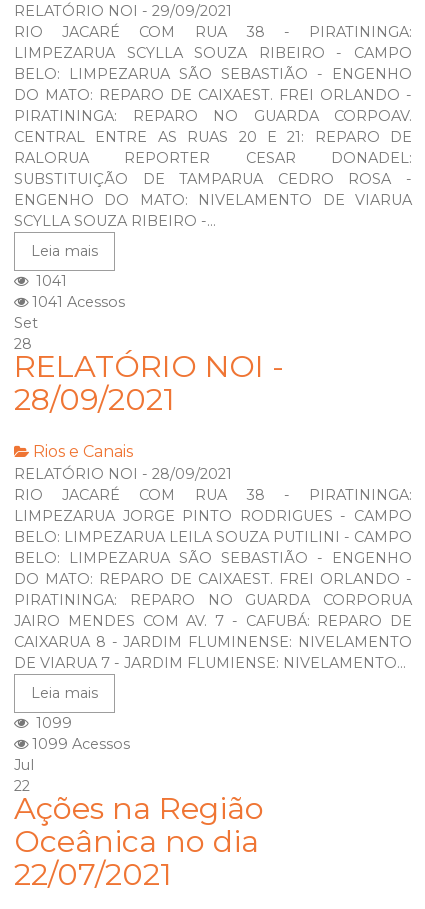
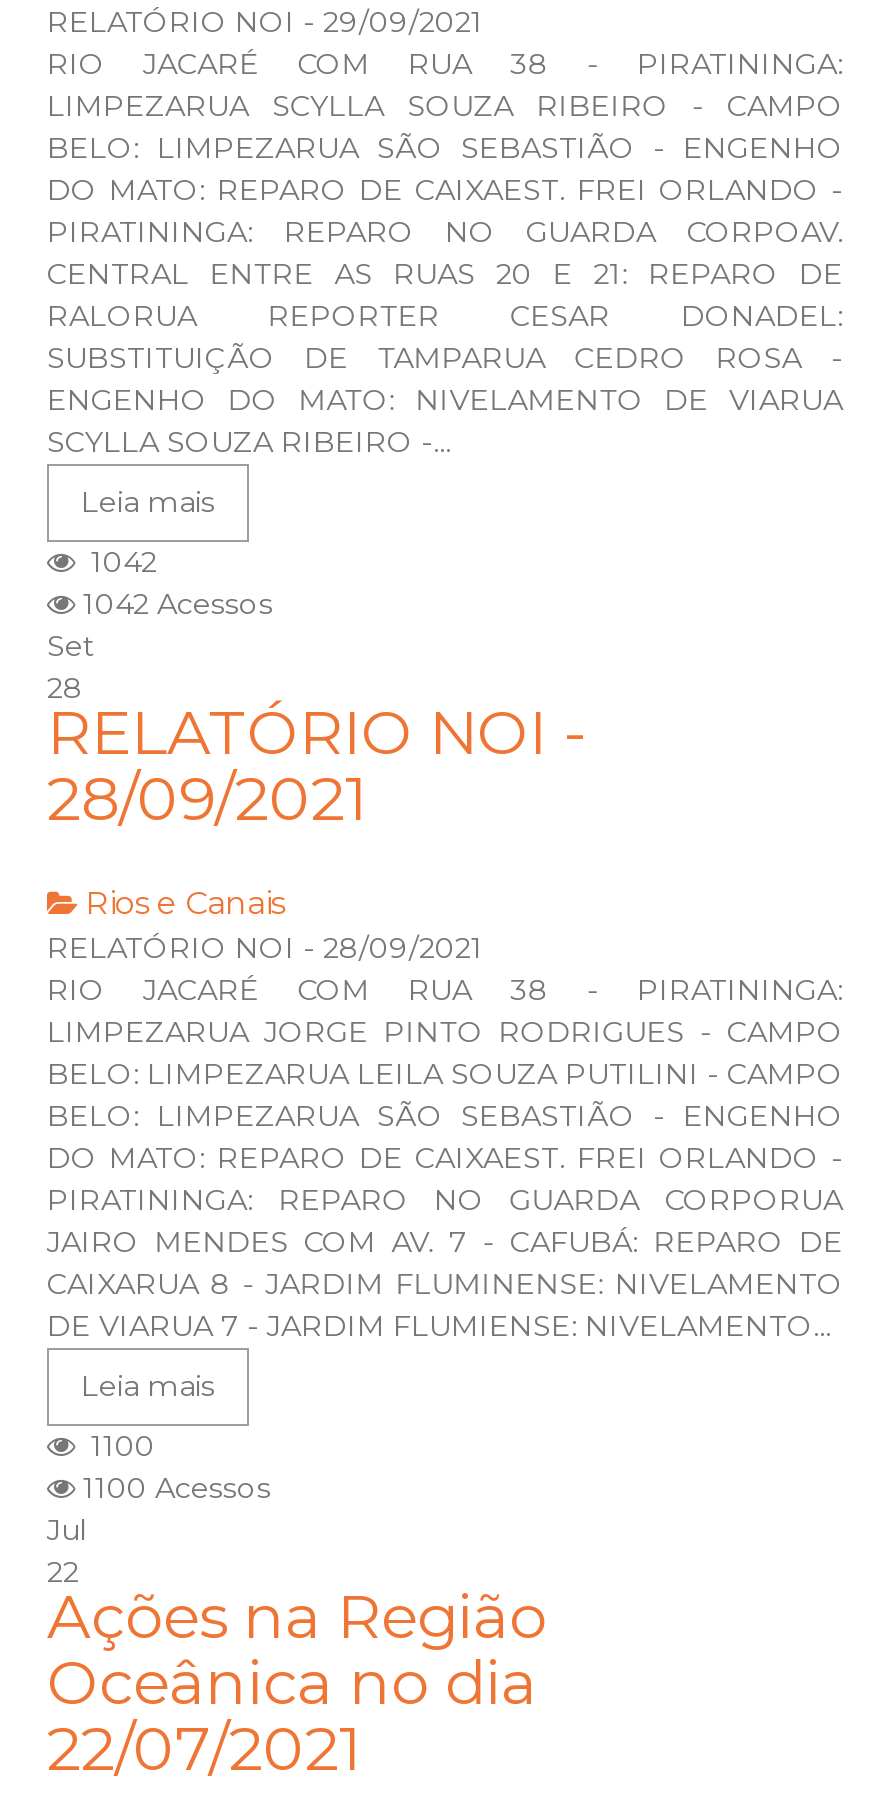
[28,272,67,290] 1041 -> [75,545,157,581] 1042
[28,293,125,311] 1041 Acessos -> [75,587,273,623] 1042 Acessos
[28,714,72,732] 1099 -> [75,1429,155,1465] 1100
[28,735,130,753] 1099 Acessos -> [75,1471,271,1507] 1100 Acessos

